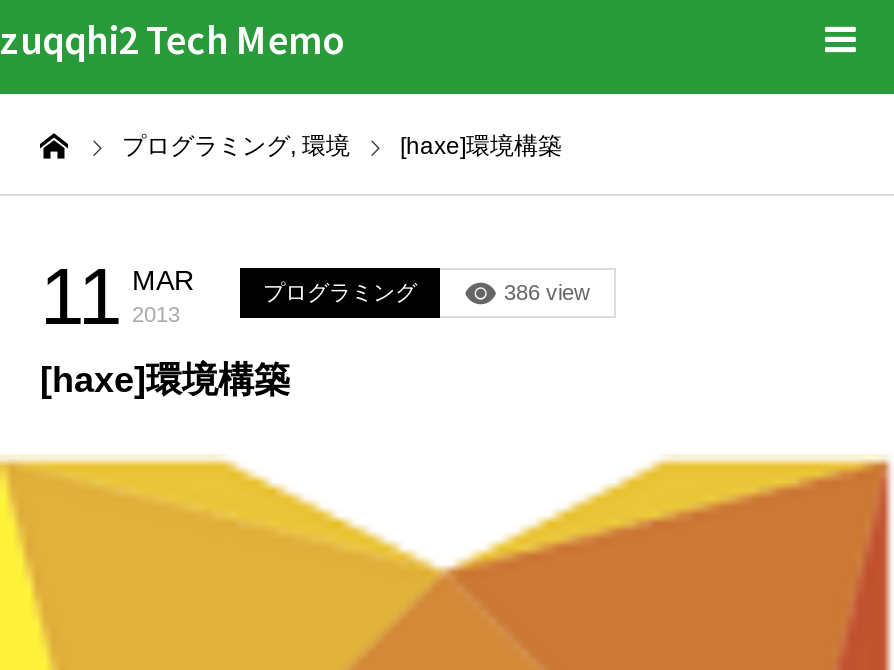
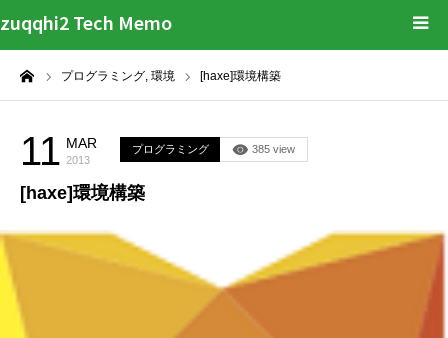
[504,280,590,304] 386 view -> [252,143,295,155] 385 view

